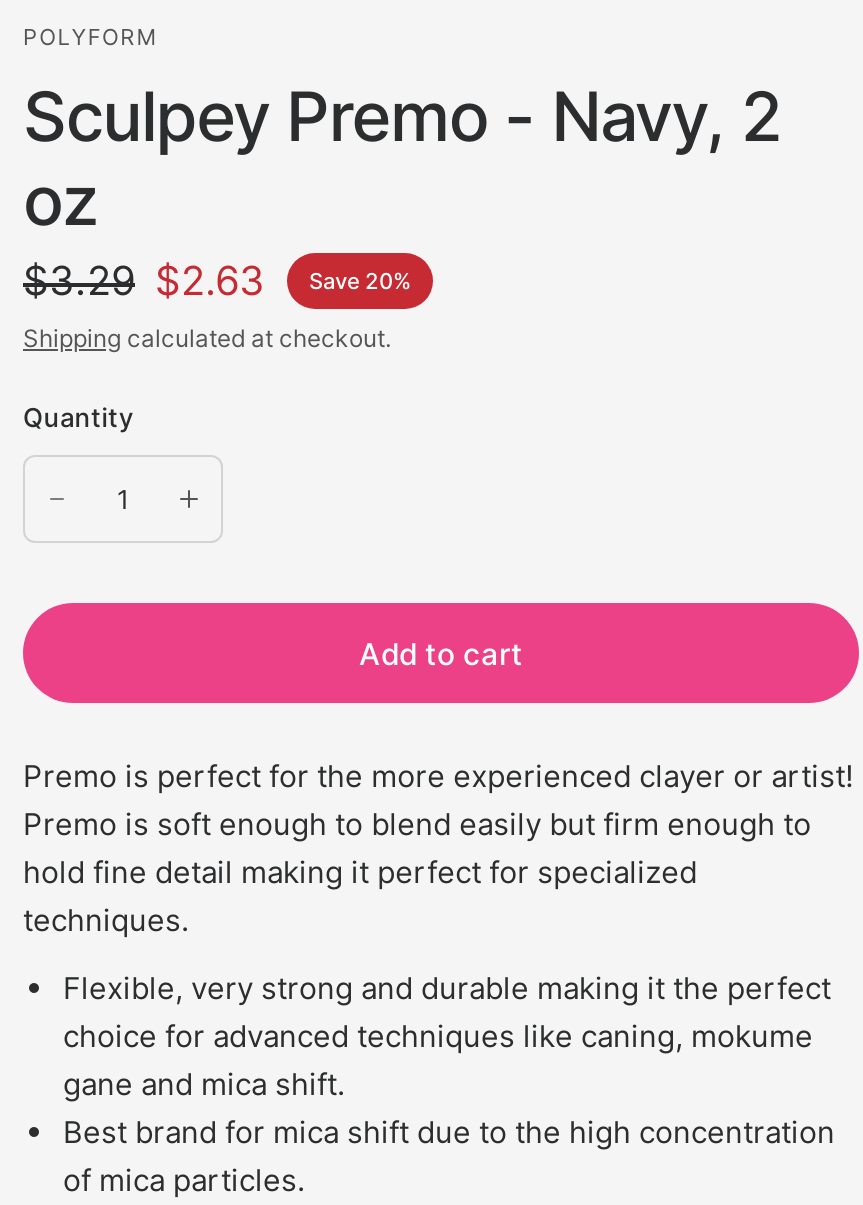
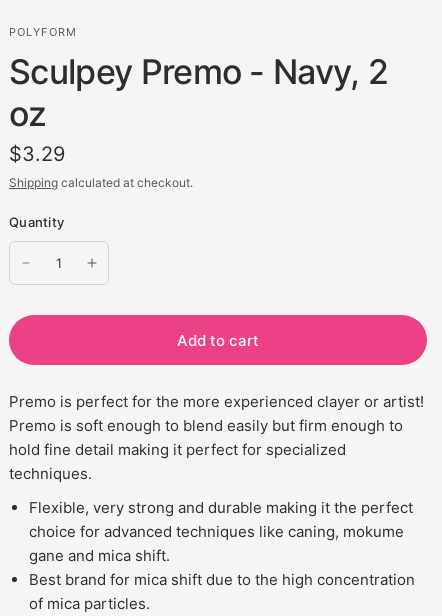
[23,257,411,305] $3.29 $2.63 | Save 20% -> [9,142,65,166] $3.29

